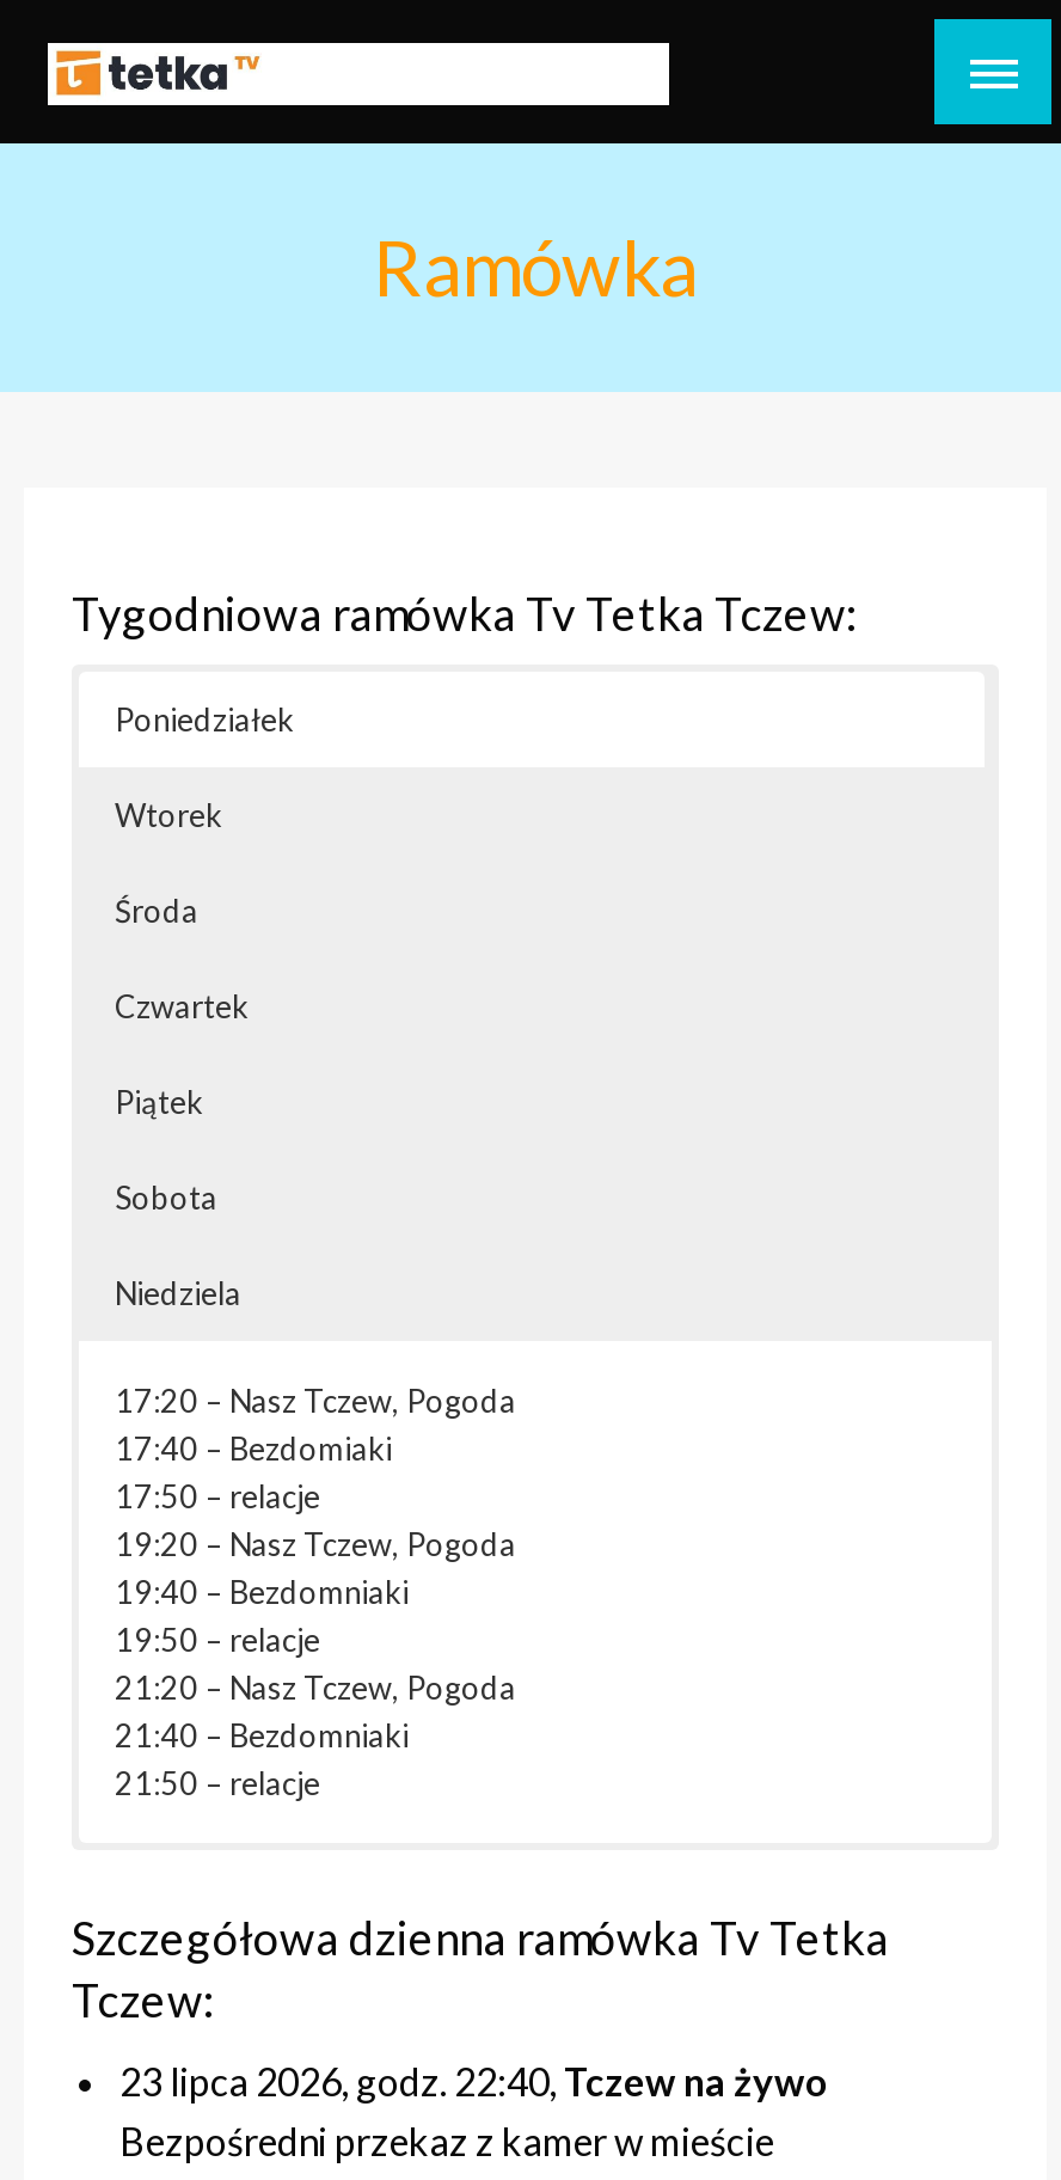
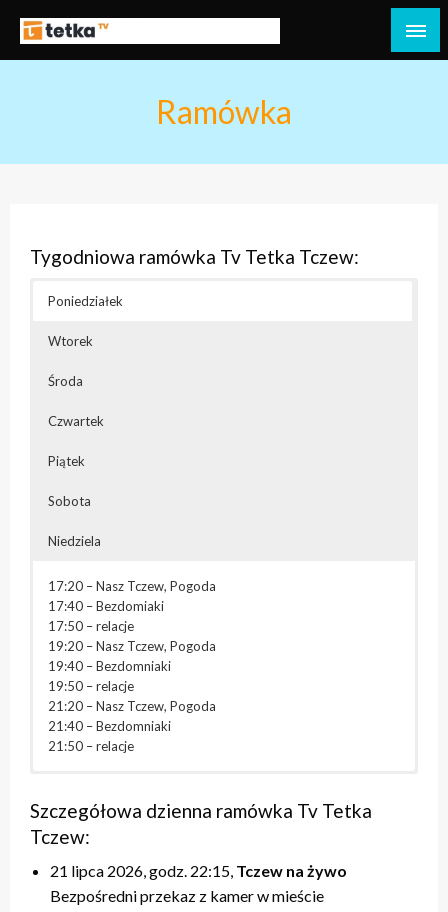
[119,2058,829,2103] 23 lipca 2026, godz. 22:40, Tczew na żywo -> [50,861,347,880] 21 lipca 2026, godz. 22:15, Tczew na żywo

